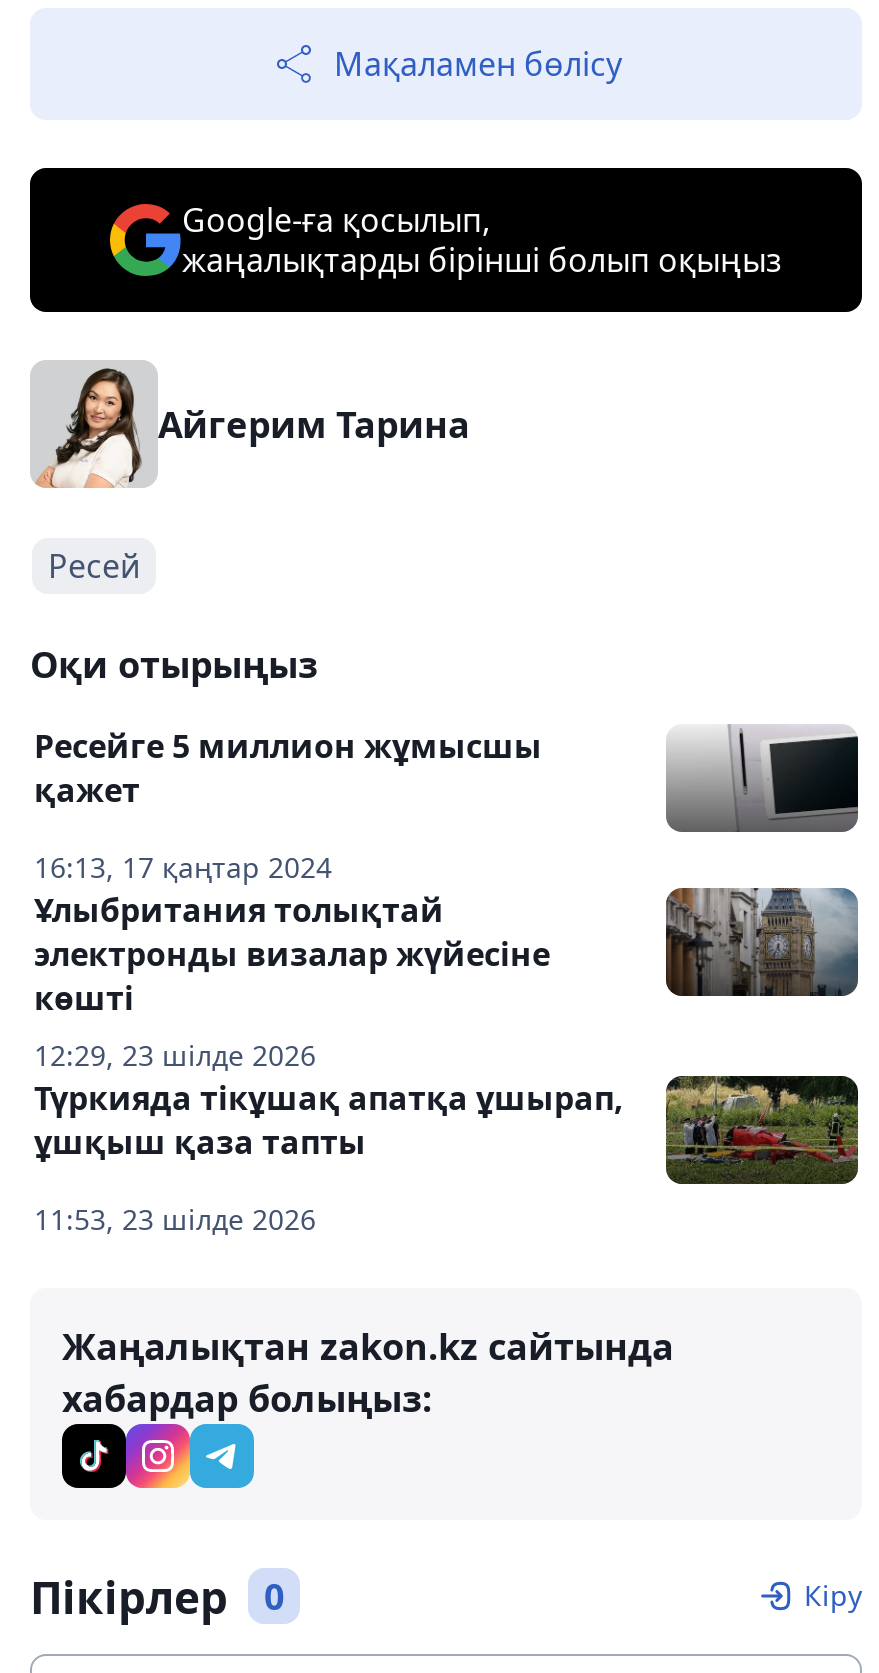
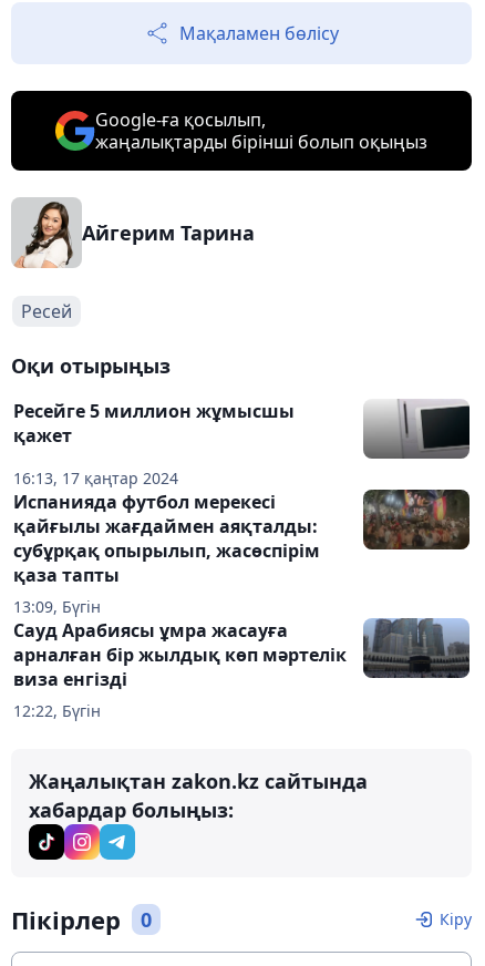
[34,888,550,1020] Ұлыбритания толықтай | электронды визалар жүйесіне | көшті -> [13,490,320,587] Испанияда футбол мерекесі | қайғылы жағдаймен аяқталды: | субұрқақ опырылып, жасөспірім | қаза тапты
[668,886,858,996] [image] -> [363,489,469,548] [image]
[34,1036,316,1074] 12:29, 23 шілде 2026 -> [13,596,101,617] 13:09, Бүгін
[34,1074,858,1186] [image] | Түркияда тікұшақ апатқа ұшырап, | ұшқыш қаза тапты -> [13,617,469,691] [image] | Сауд Арабиясы ұмра жасауға | арналған бір жылдық көп мәртелік | виза енгізді
[34,1200,316,1238] 11:53, 23 шілде 2026 -> [13,700,101,721] 12:22, Бүгін

